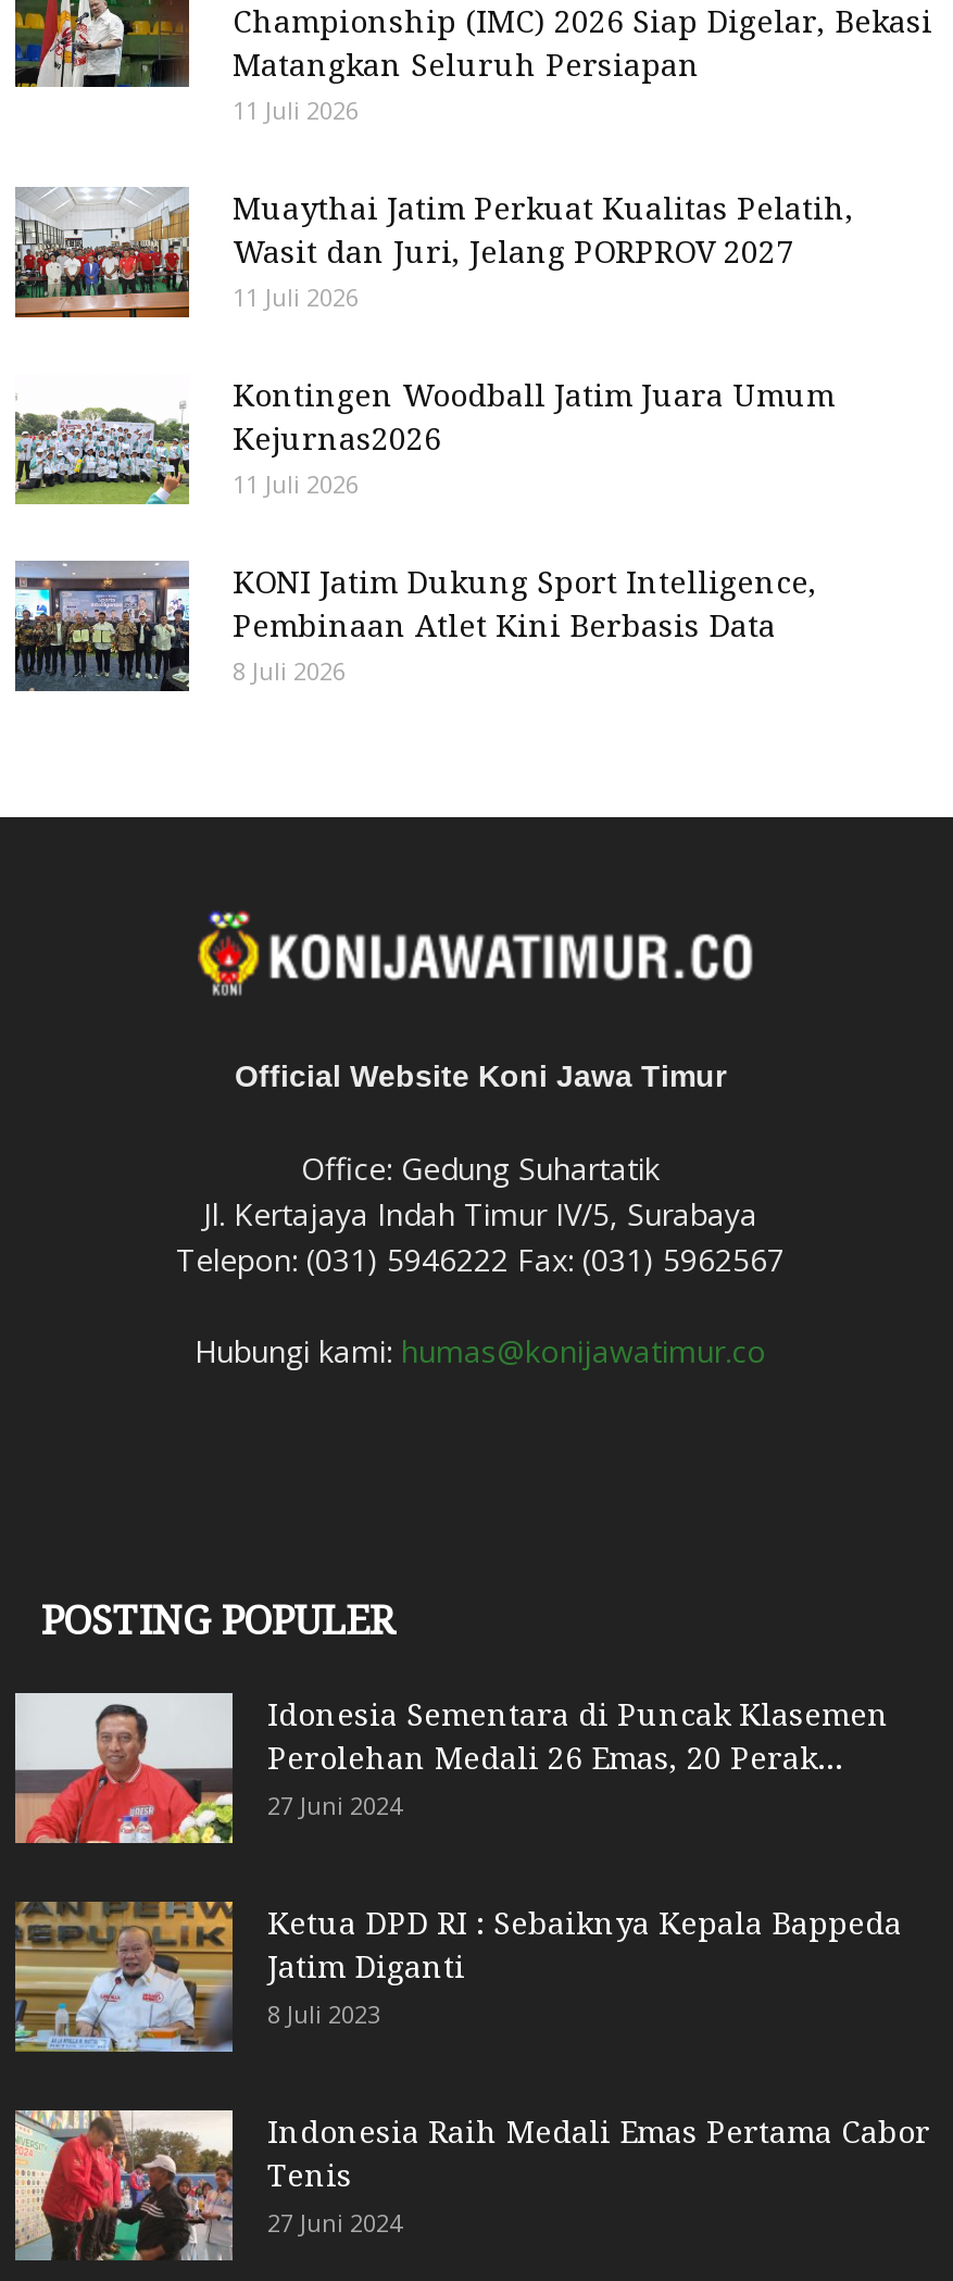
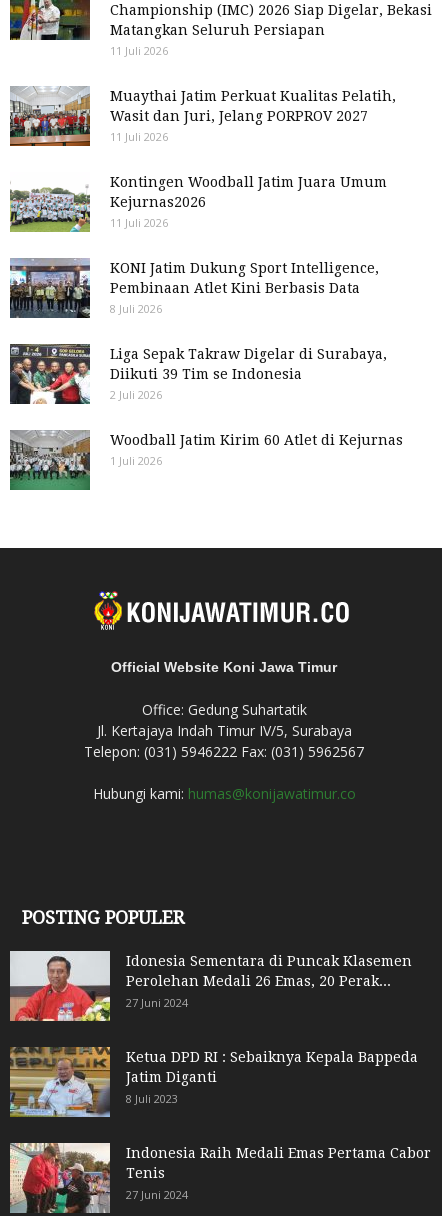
none -> [9,343,403,468] [image] | Liga Sepak Takraw Digelar di Surabaya, | Diikuti 39 Tim se Indonesia | 2 Juli 2026 | Woodball Jatim Kirim 60 Atlet di Kejurnas | 1 Juli 2026
none -> [9,431,91,491] [image]

